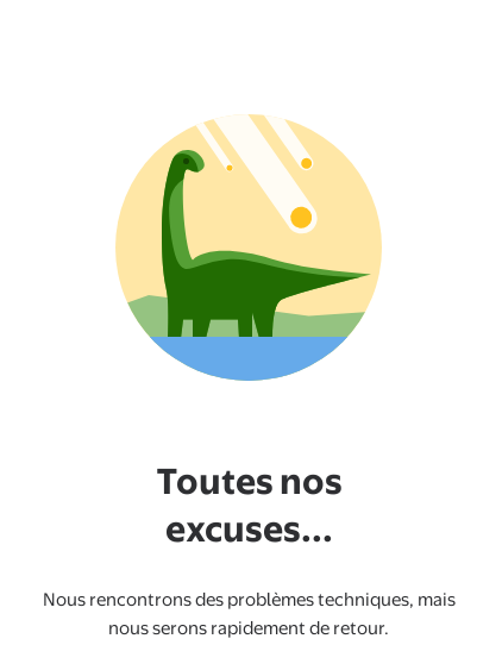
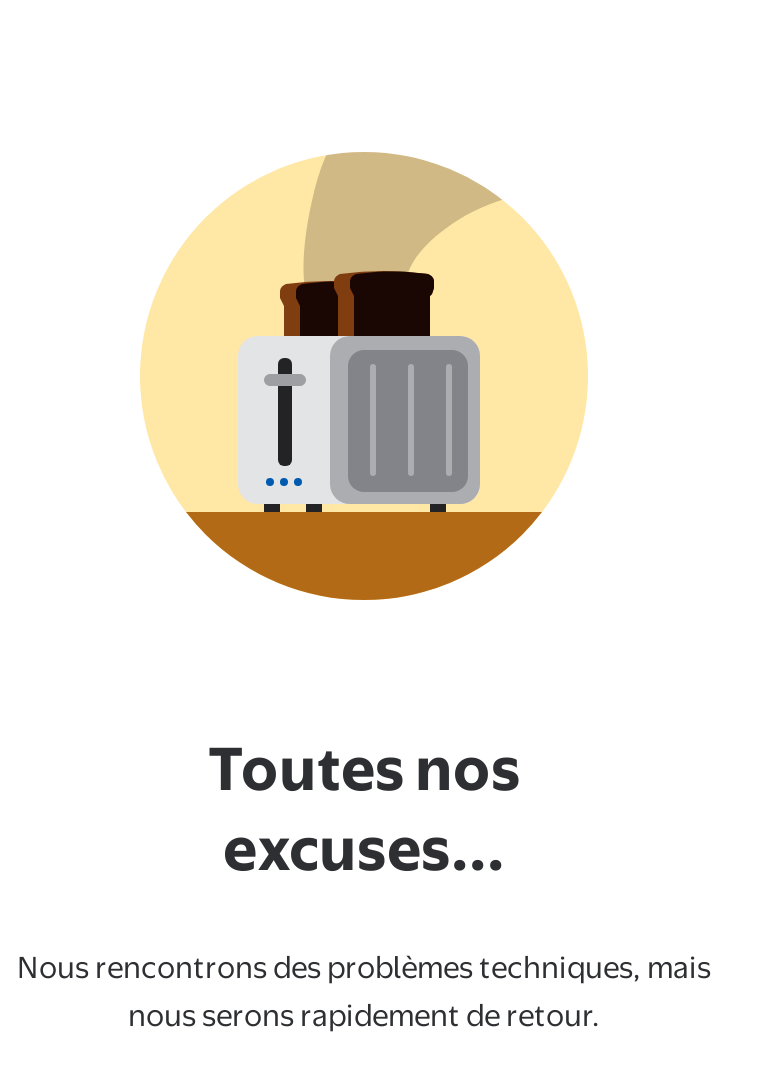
[127,115,370,382] [image] -> [162,152,564,602] [image]

